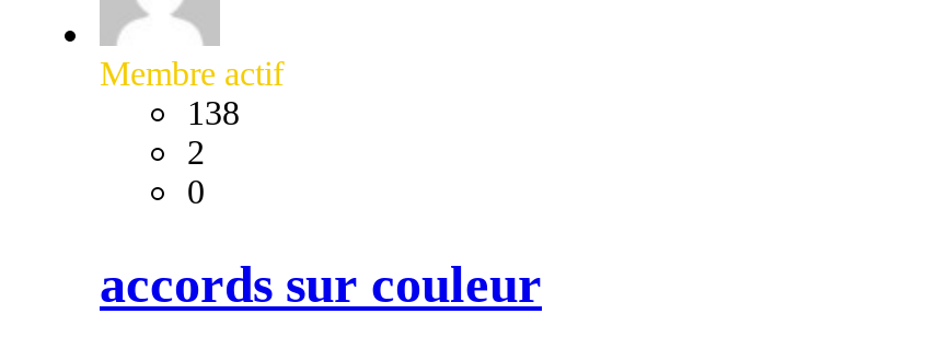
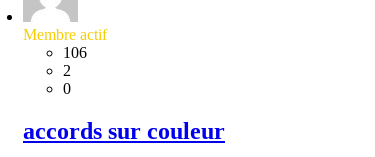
[187,95,240,133] 138 -> [63,44,87,61] 106

